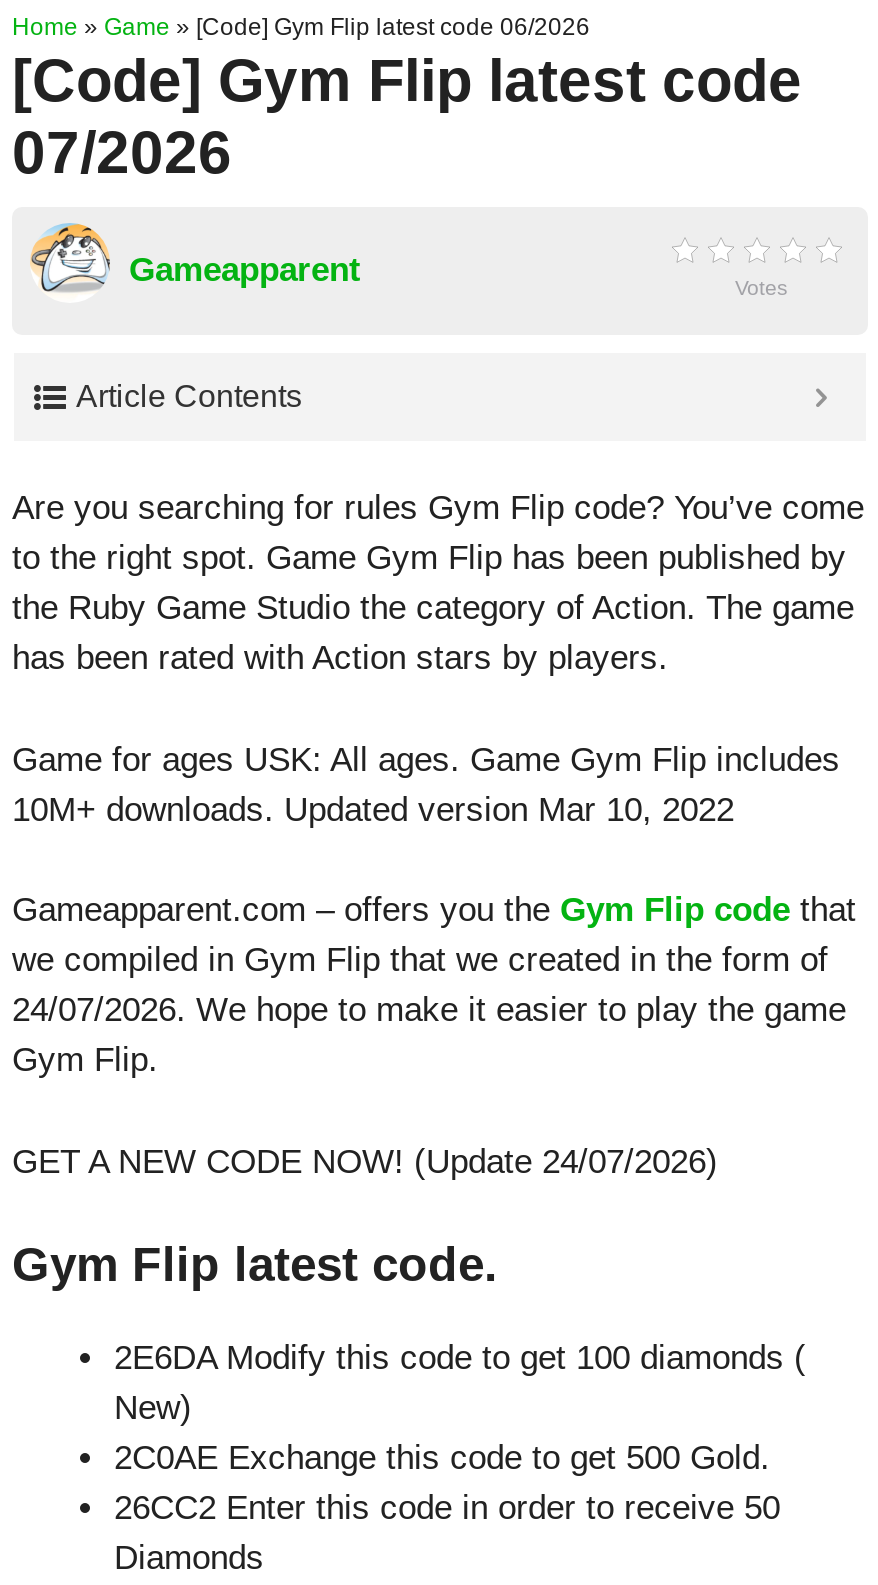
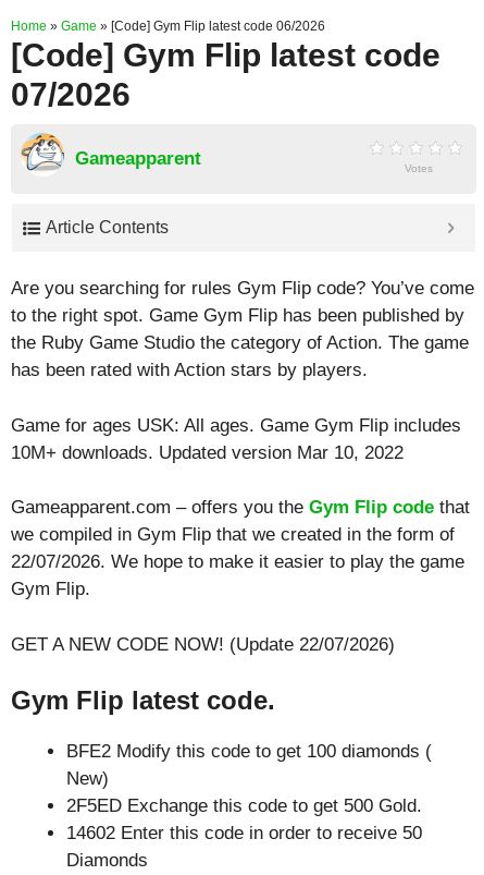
[12,991,846,1029] 24/07/2026. We hope to make it easier to play the game -> [11,551,464,572] 22/07/2026. We hope to make it easier to play the game
[12,1142,718,1180] GET A NEW CODE NOW! (Update 24/07/2026) -> [11,634,395,654] GET A NEW CODE NOW! (Update 22/07/2026)
[114,1339,806,1377] 2E6DA Modify this code to get 100 diamonds ( -> [66,741,432,762] BFE2 Modify this code to get 100 diamonds (
[114,1439,770,1477] 2C0AE Exchange this code to get 500 Gold. -> [66,795,422,816] 2F5ED Exchange this code to get 500 Gold.
[114,1489,780,1527] 26CC2 Enter this code in order to receive 50 -> [66,823,422,843] 14602 Enter this code in order to receive 50

